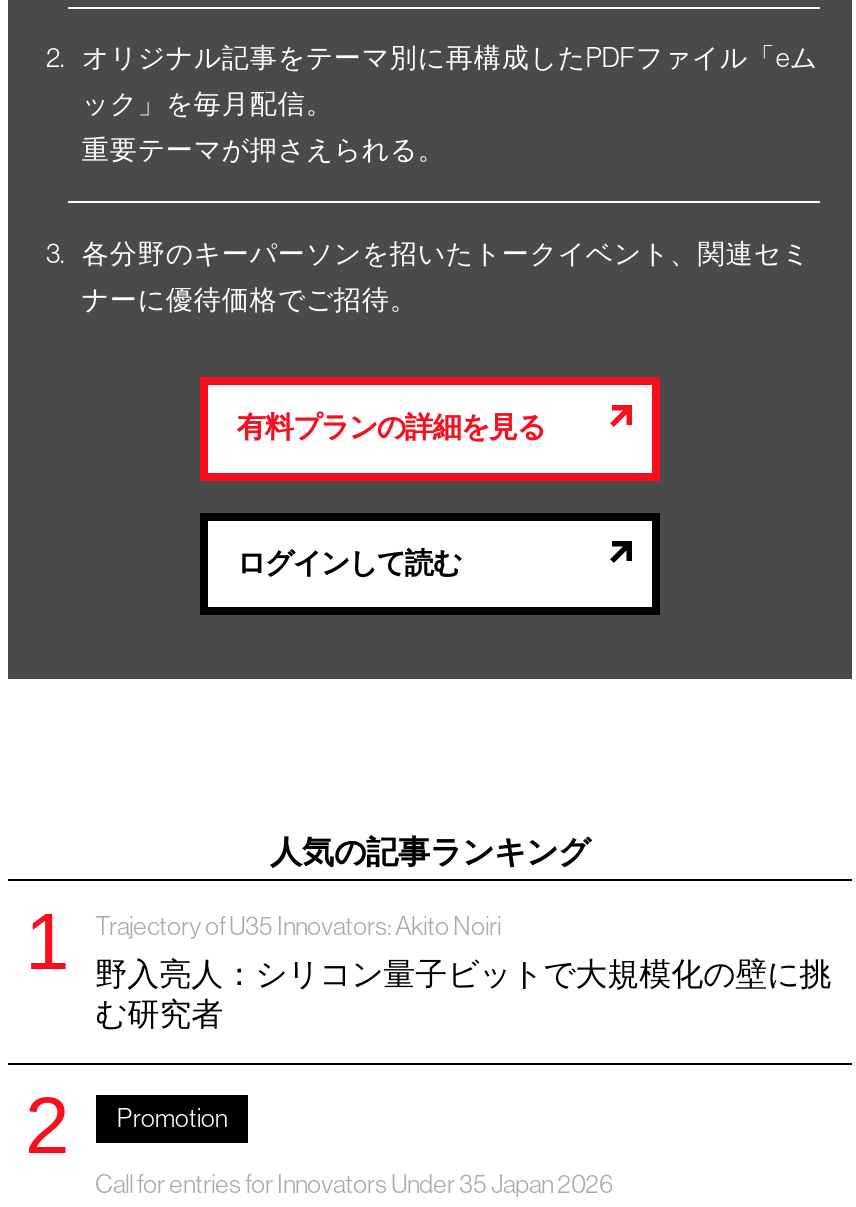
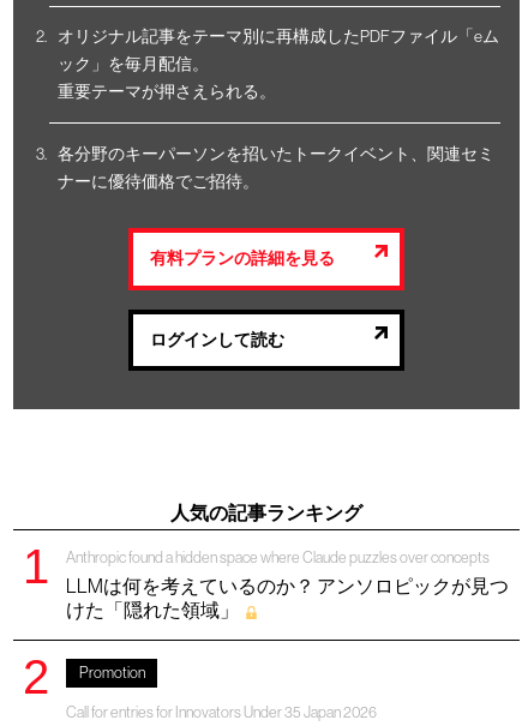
[95,912,831,1032] Trajectory of U35 Innovators: Akito Noiri | 野入亮人：シリコン量子ビットで大規模化の壁に挑 | む研究者 -> [66,549,508,621] Anthropic found a hidden space where Claude puzzles over concepts | LLMは何を考えているのか？ アンソロピックが見つ | けた「隠れた領域」

